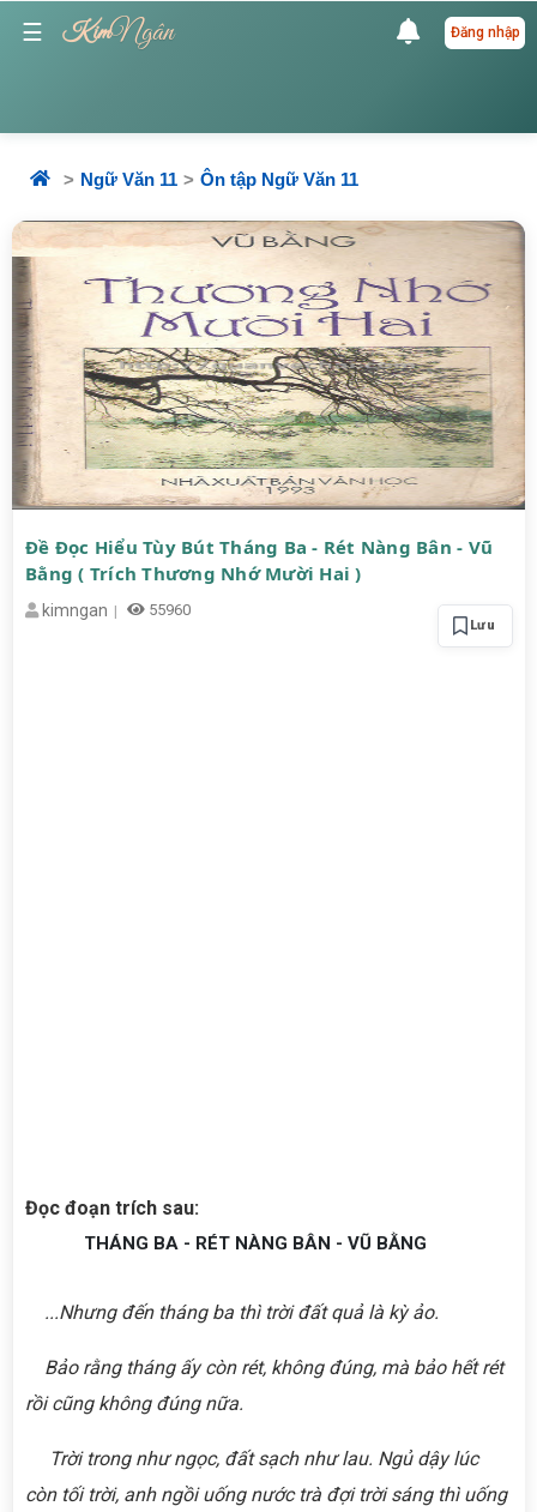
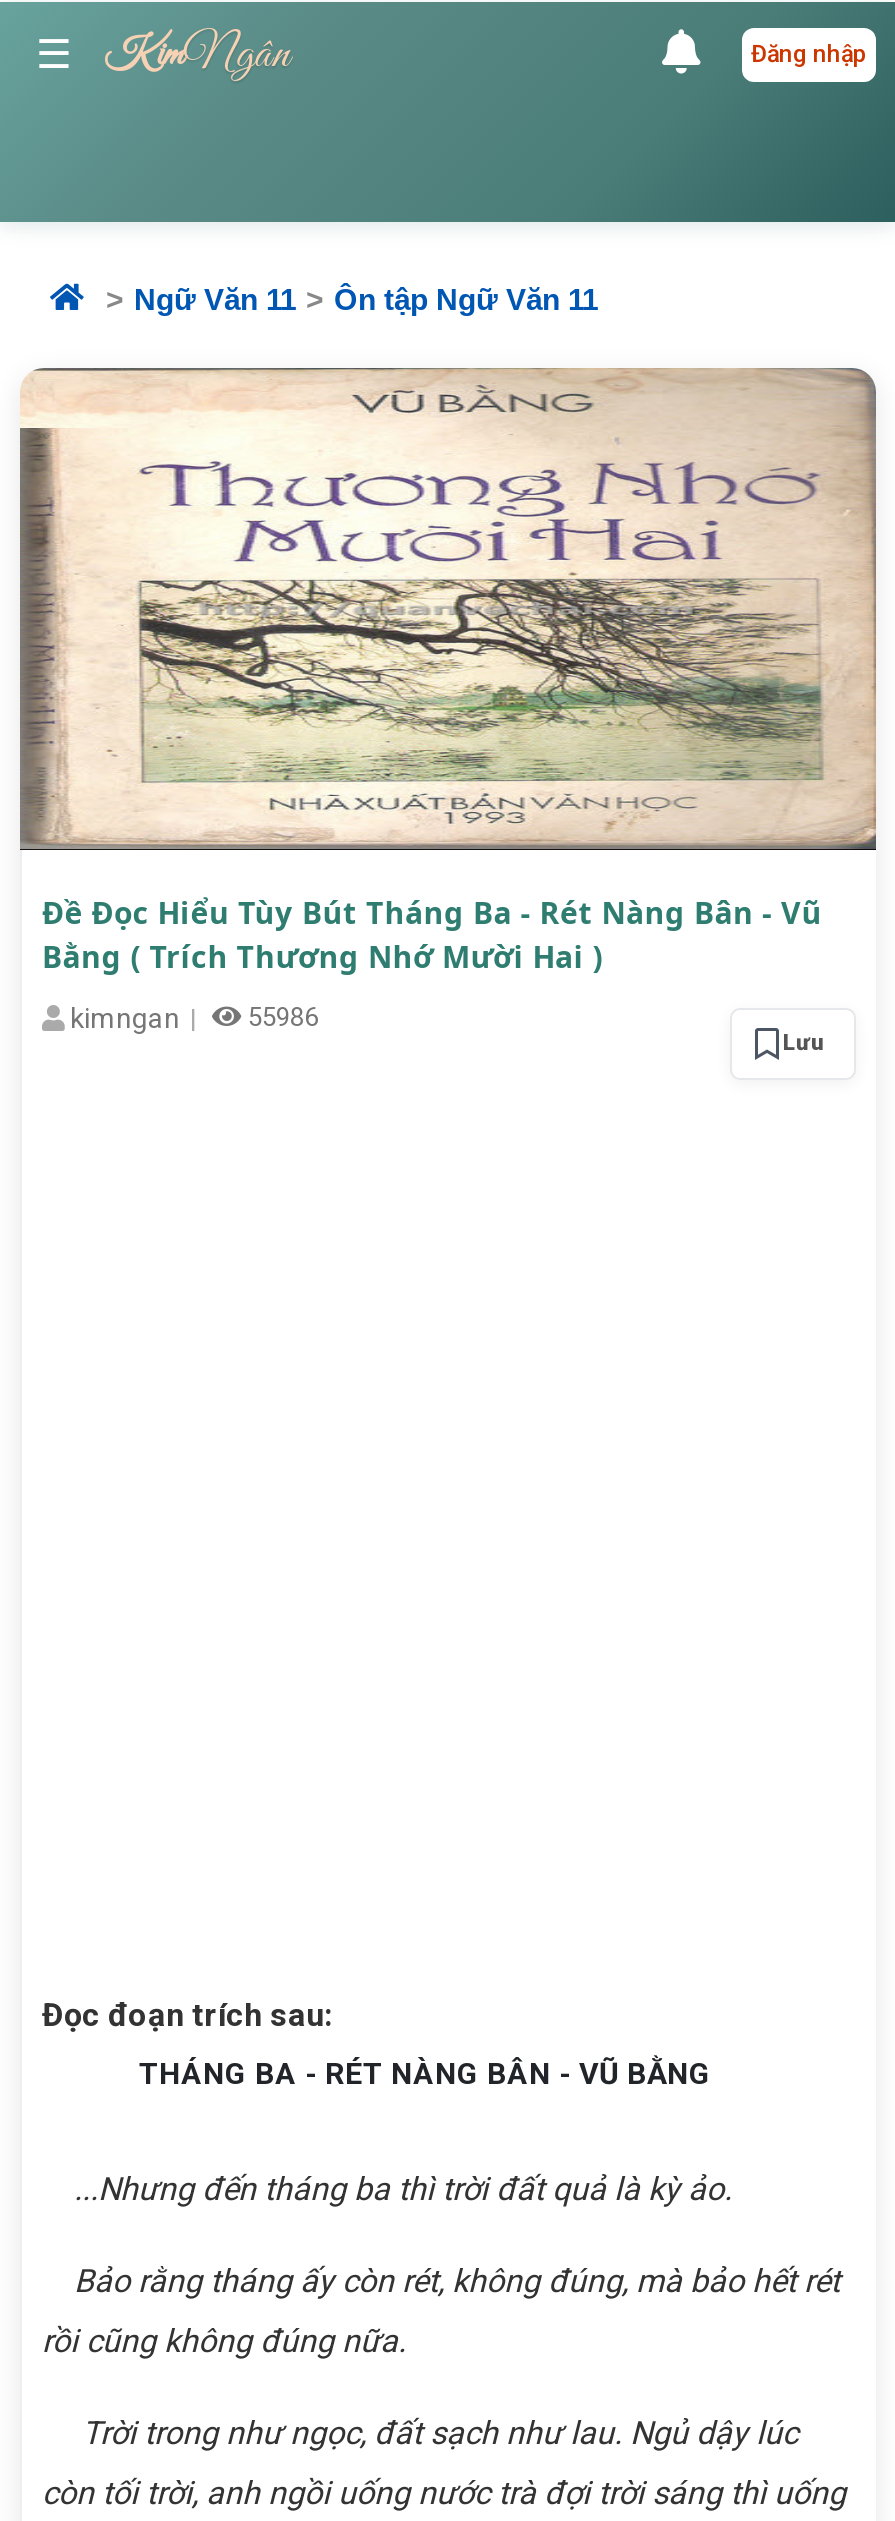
[145,600,191,618] 55960 -> [242,1002,318,1032] 55986

